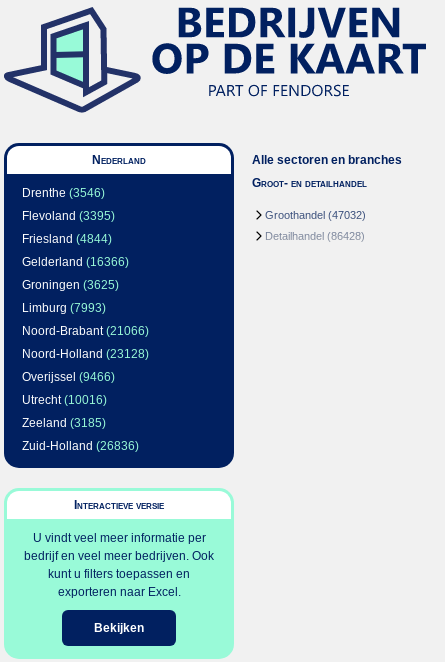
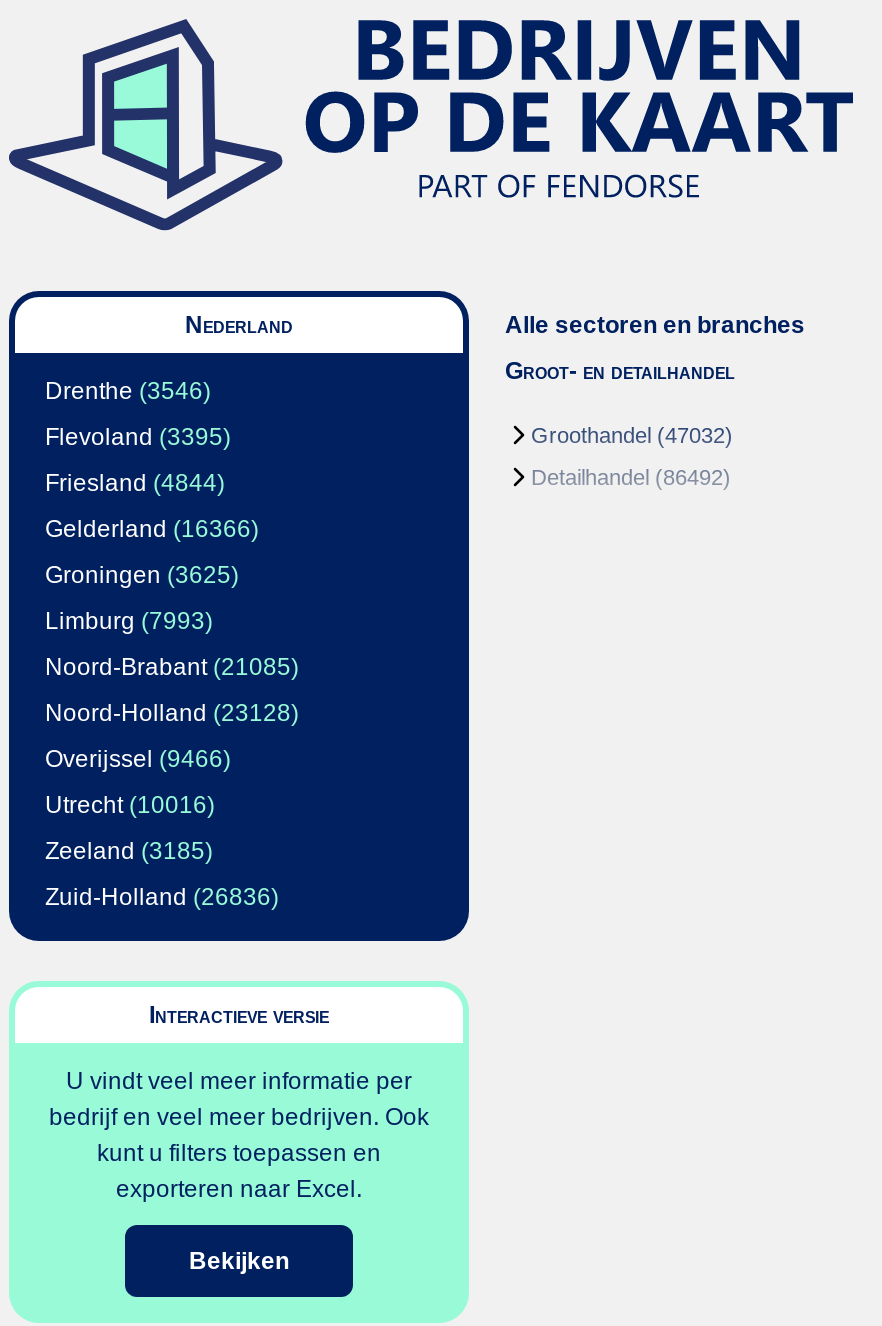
[265,230,365,242] Detailhandel (86428) -> [531,466,731,490] Detailhandel (86492)
[22,324,149,338] Noord-Brabant (21066) -> [45,654,299,682] Noord-Brabant (21085)

